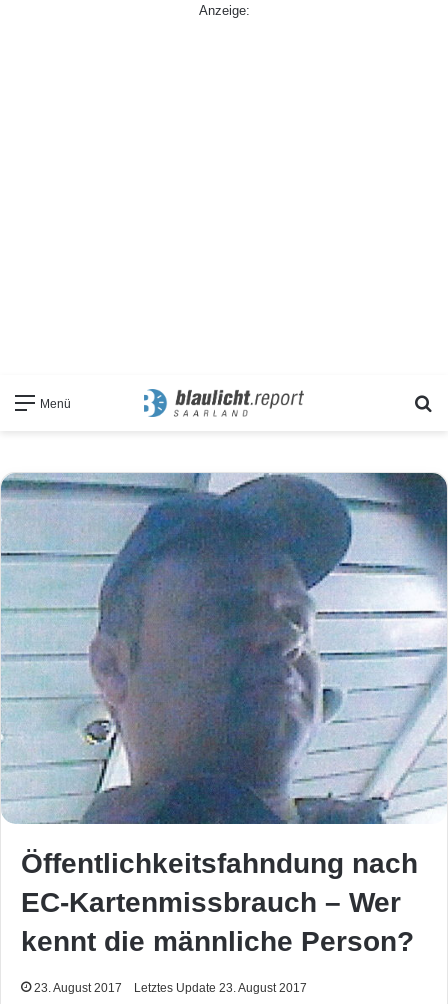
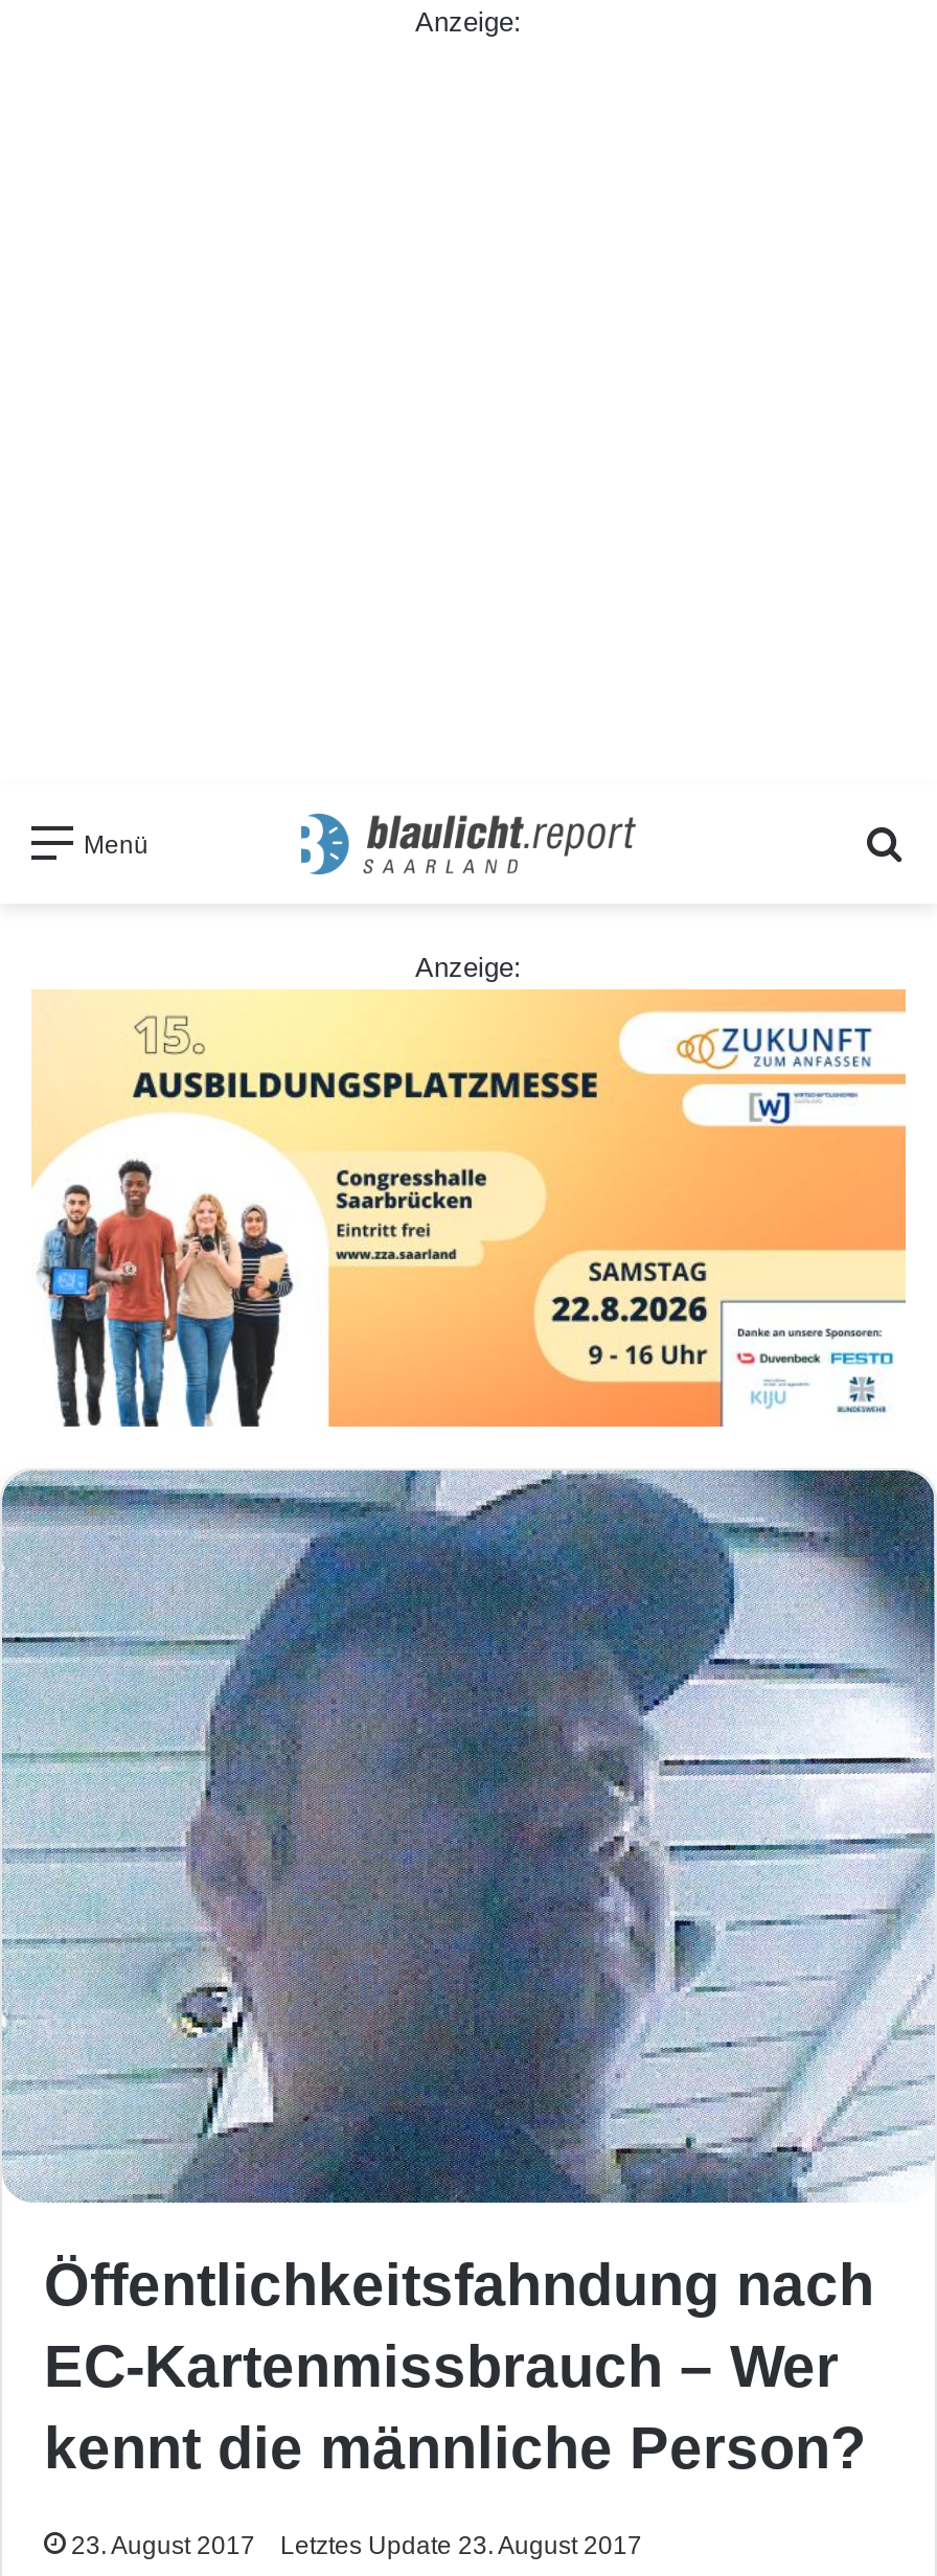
none -> [29,987,908,1429] [image]
none -> [415,951,522,982] Anzeige:

